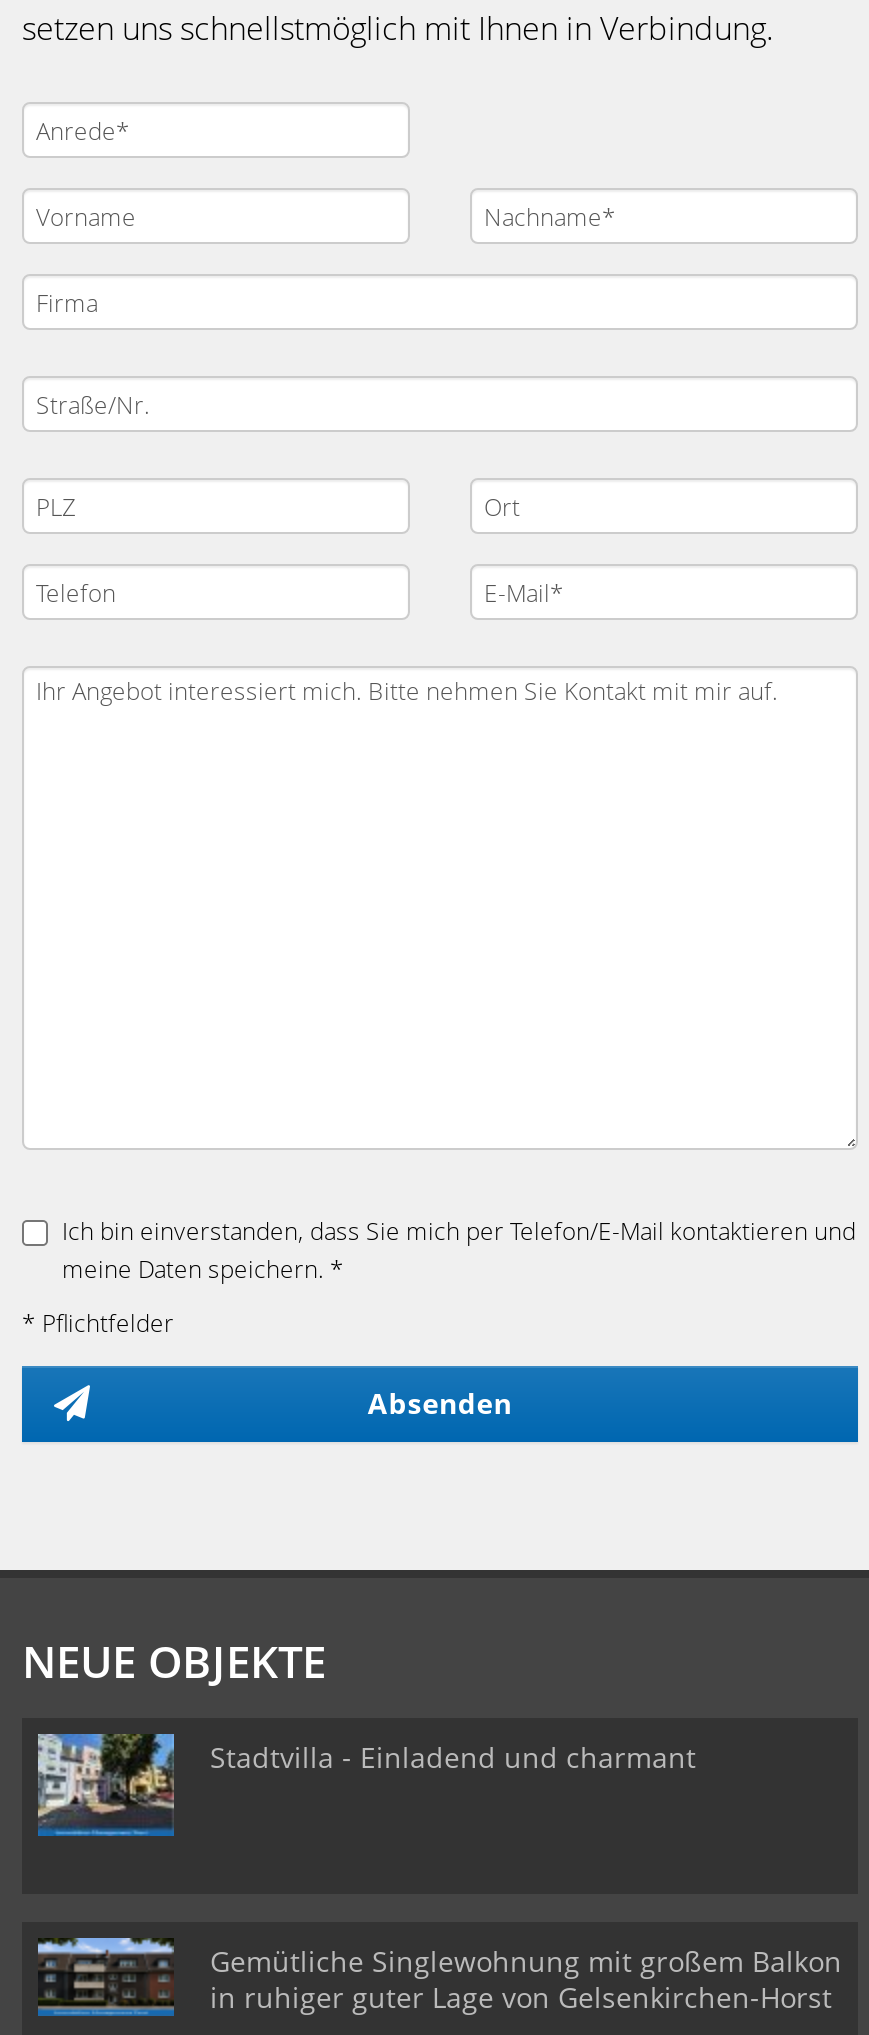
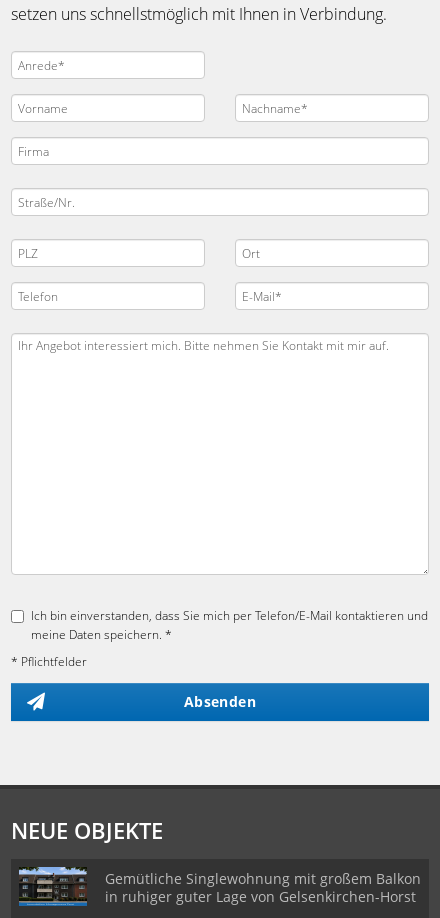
[36,1732,696,1838] [image] | Stadtvilla - Einladend und charmant -> none

